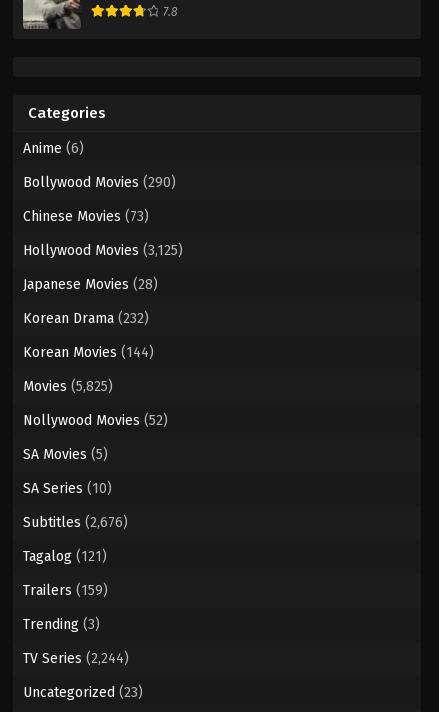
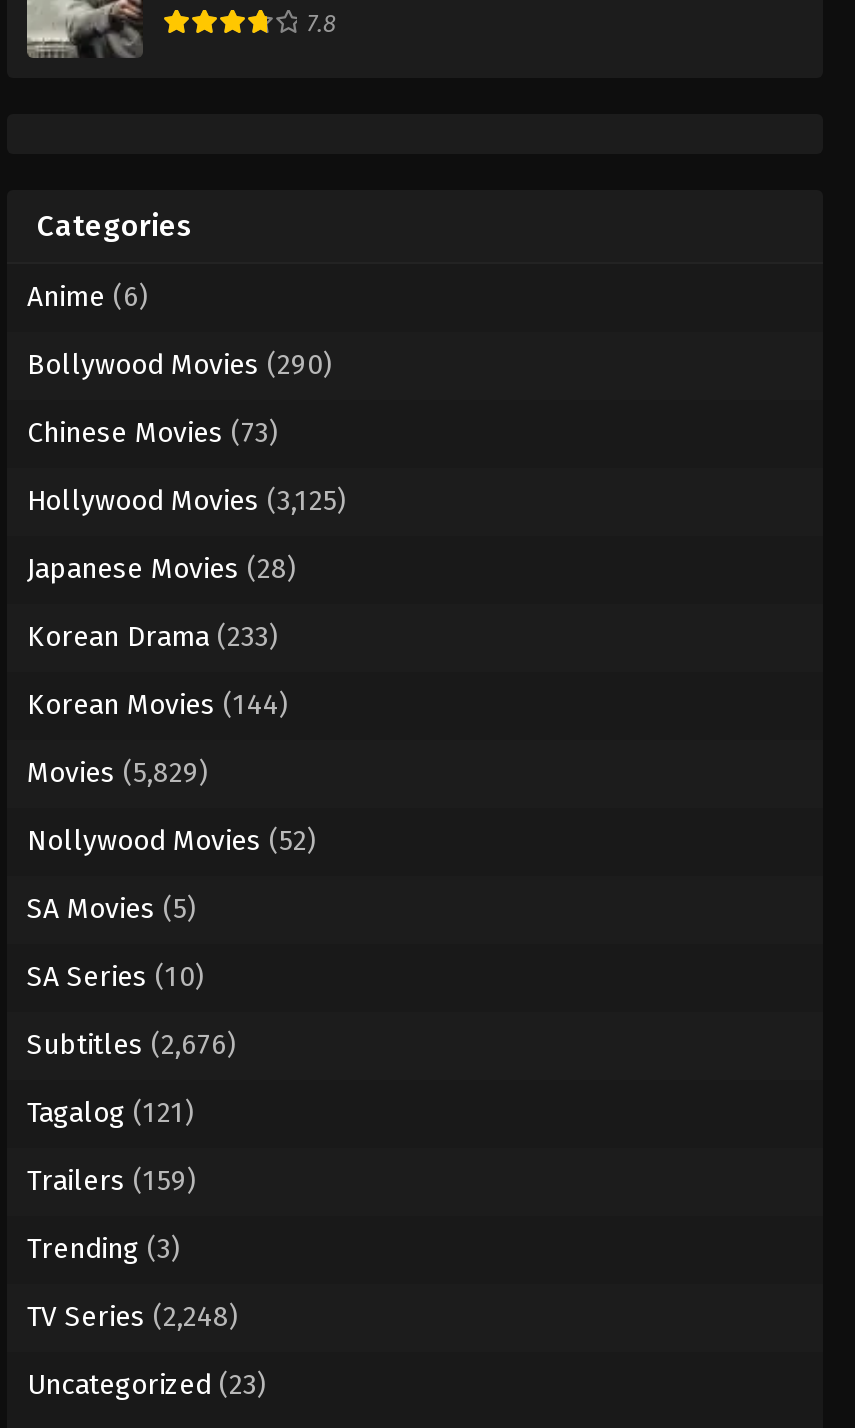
[23,310,149,327] Korean Drama (232) -> [27,620,279,654] Korean Drama (233)
[23,378,113,395] Movies (5,825) -> [27,756,209,790] Movies (5,829)
[23,650,129,667] TV Series (2,244) -> [27,1300,239,1334] TV Series (2,248)

